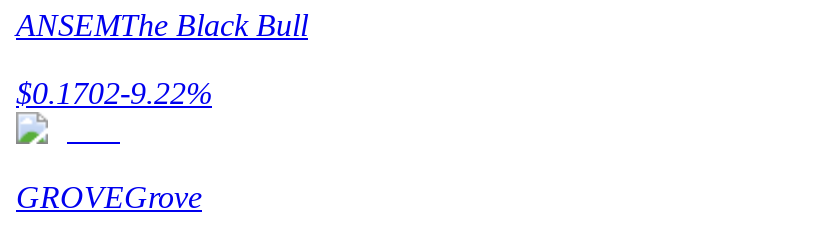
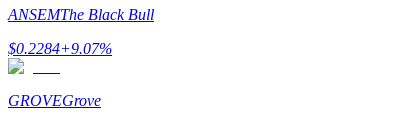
[16,76,212,110] $0.1702-9.22% -> [8,40,112,57] $0.2284+ 9.07%

